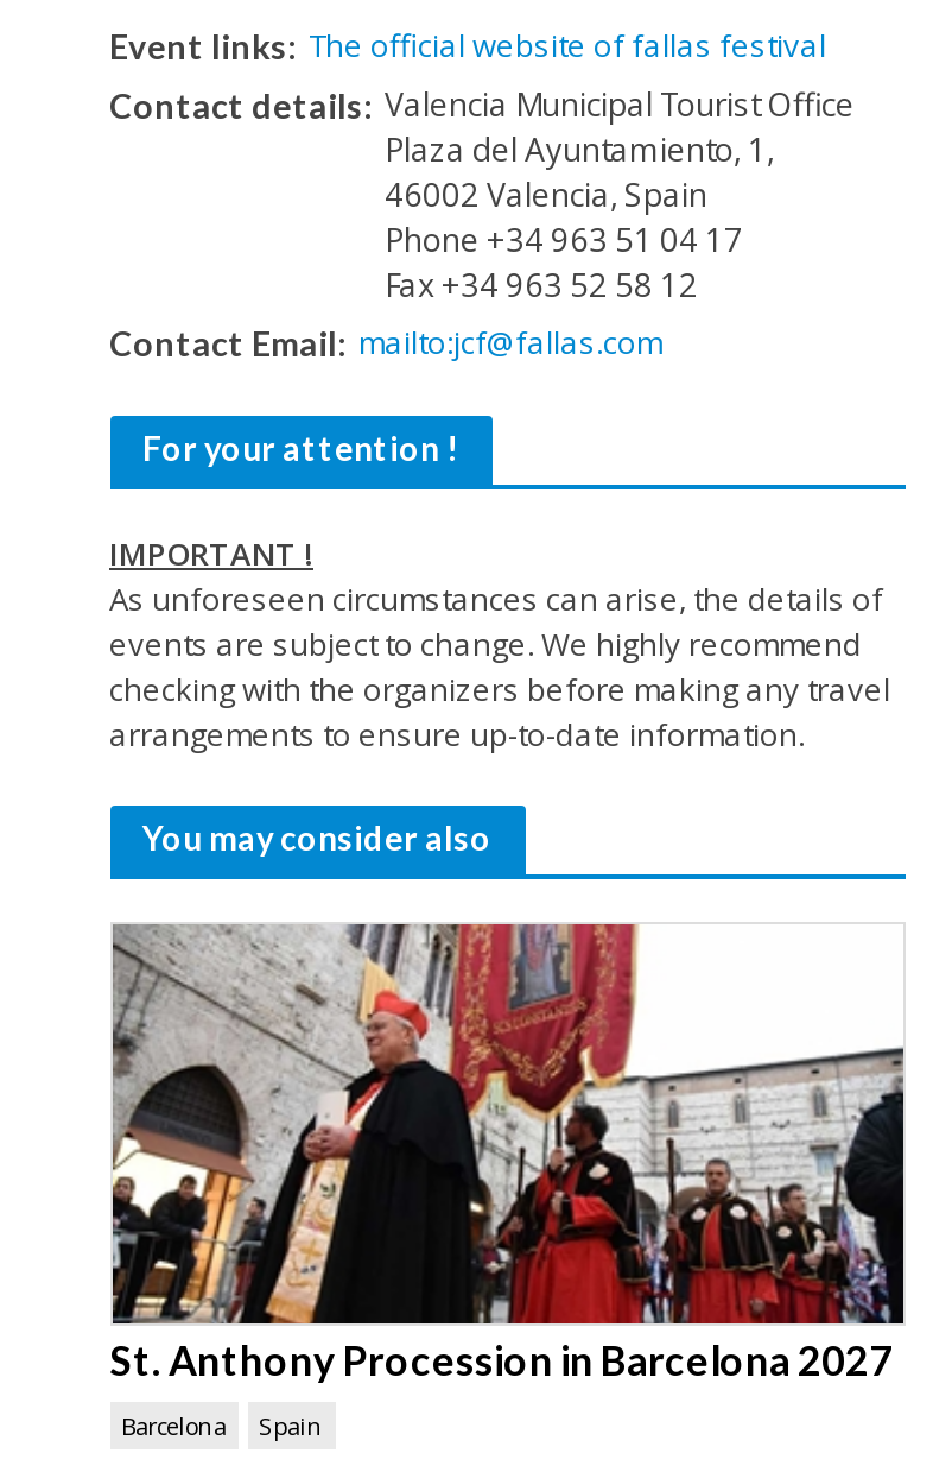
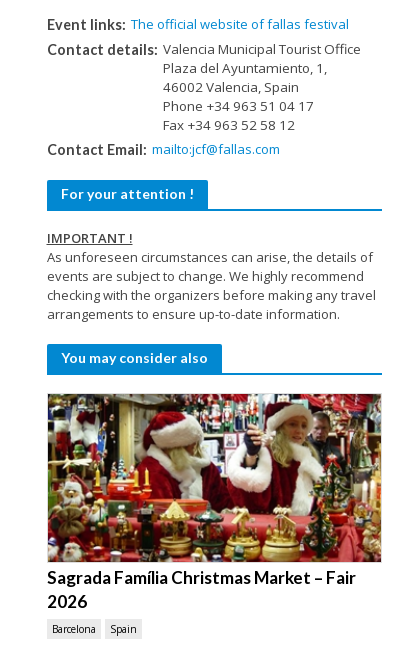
[109,922,906,1384] [image] | St. Anthony Procession in Barcelona 2027 -> [46,393,382,612] [image] | Sagrada Família Christmas Market – Fair | 2026

